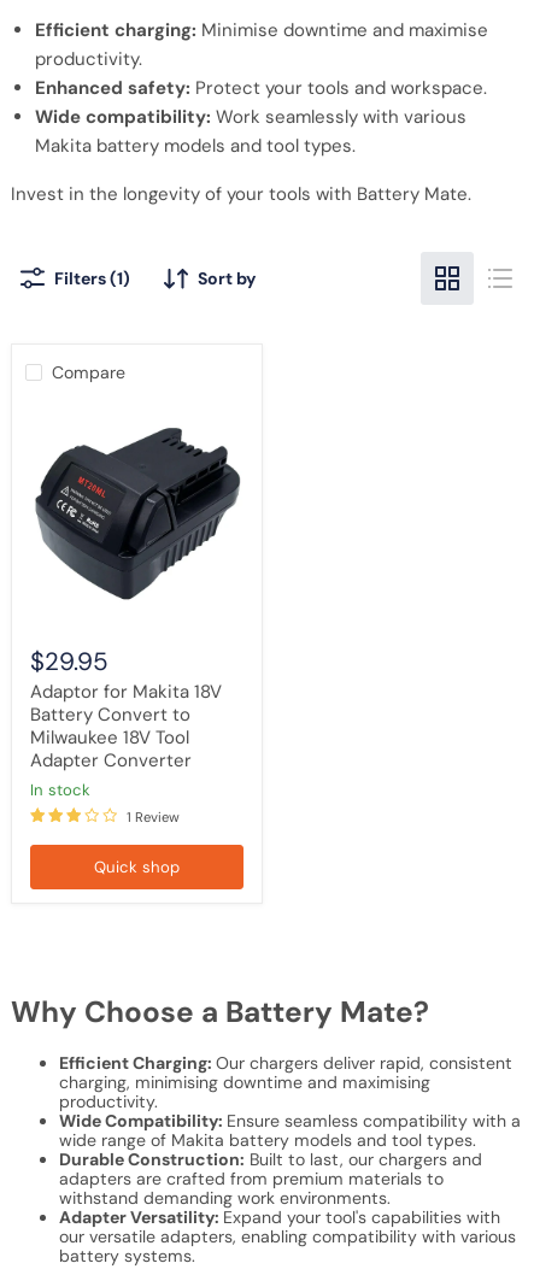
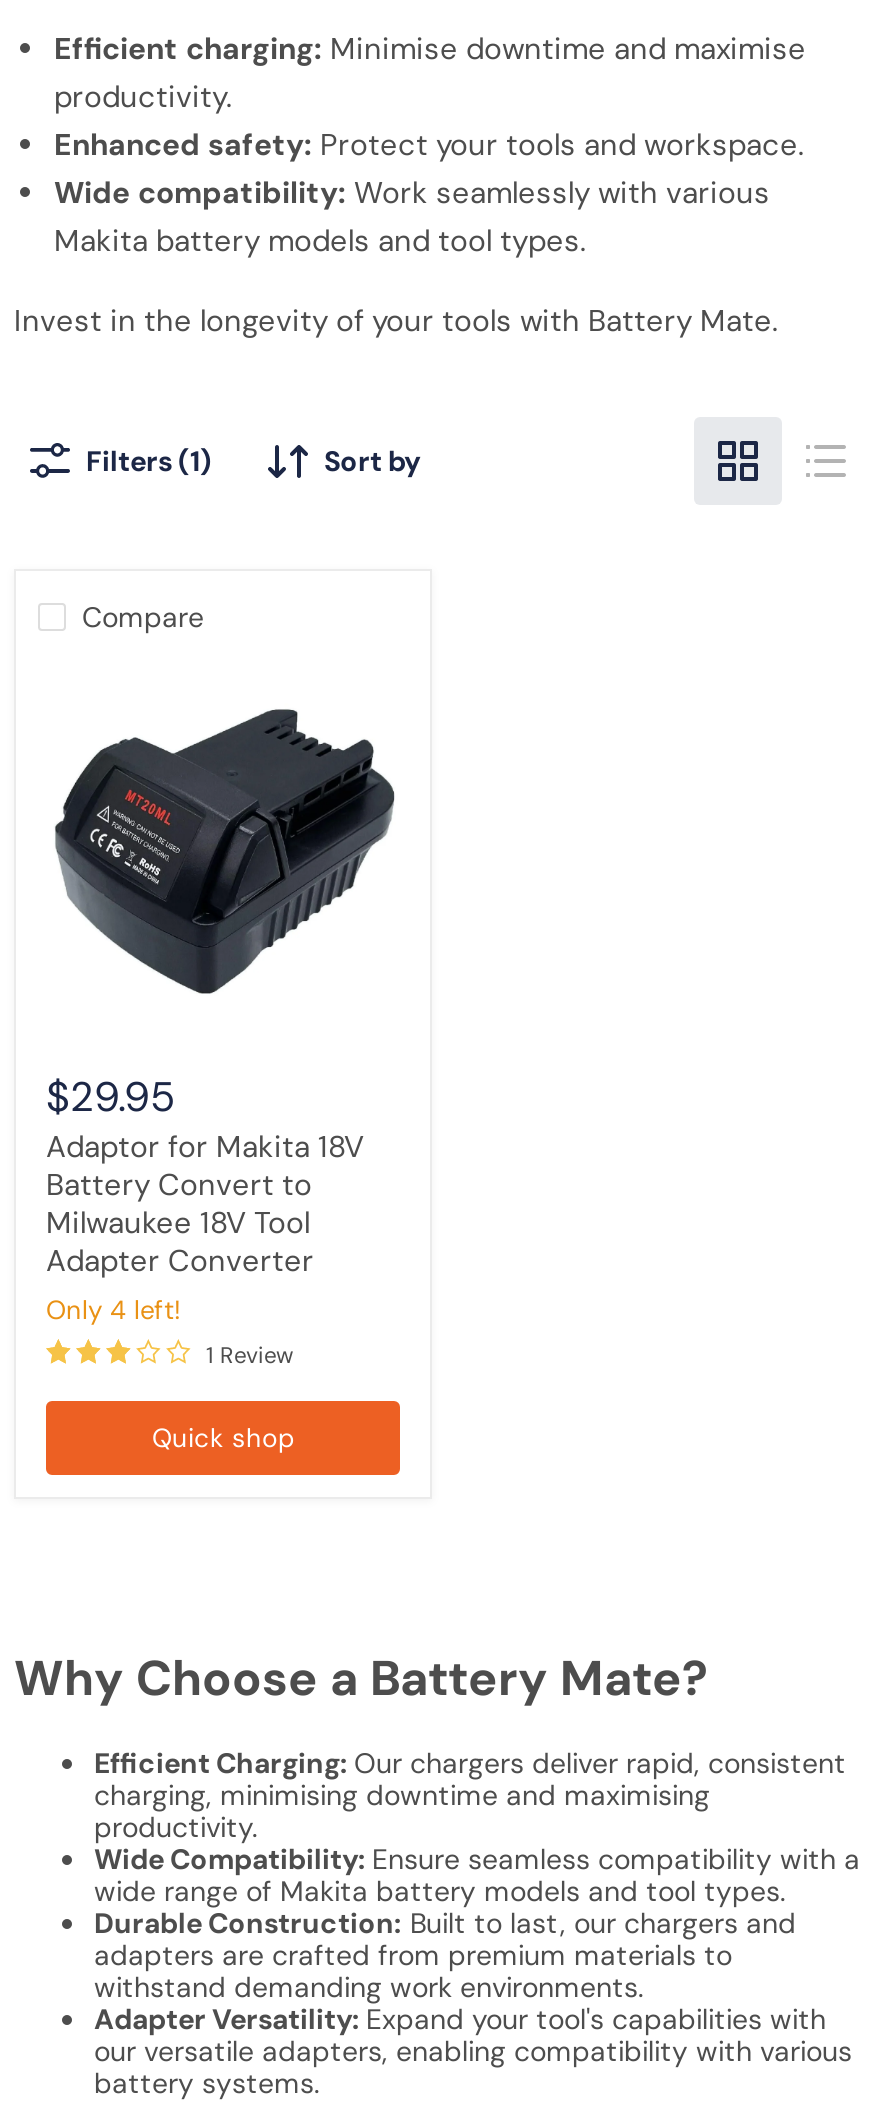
[34,780,90,800] in stock -> [46,1293,180,1327] Only 4 left!

